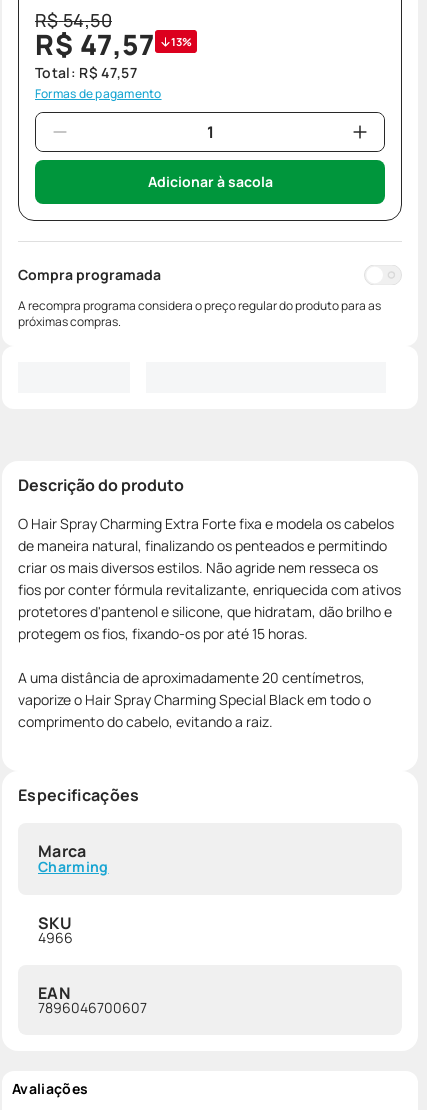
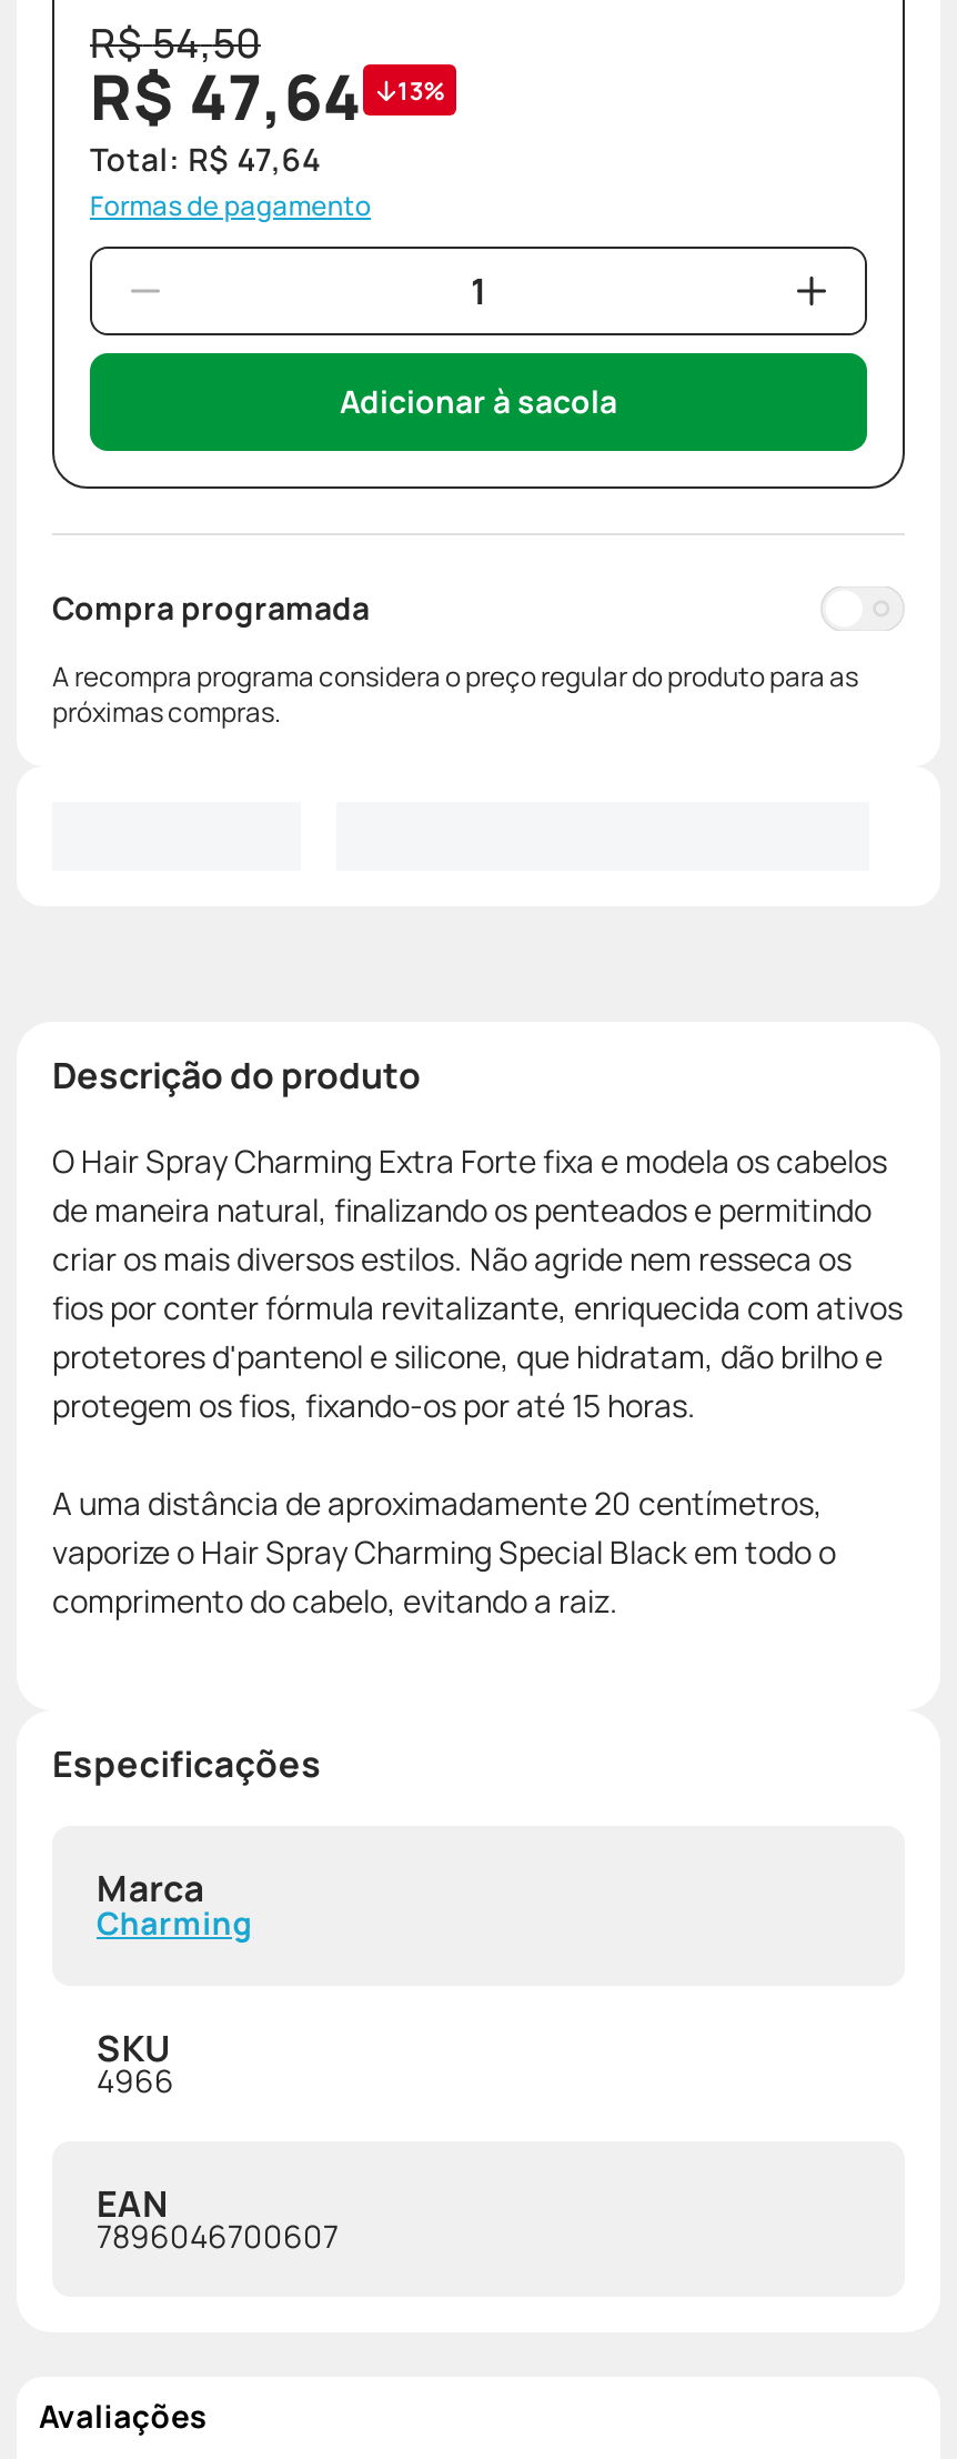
[35,25,192,63] R$ 47,57 13% -> [90,54,446,138] R$ 47,64 13%
[35,63,137,82] Total: R$ 47,57 -> [90,138,320,180] Total: R$ 47,64

